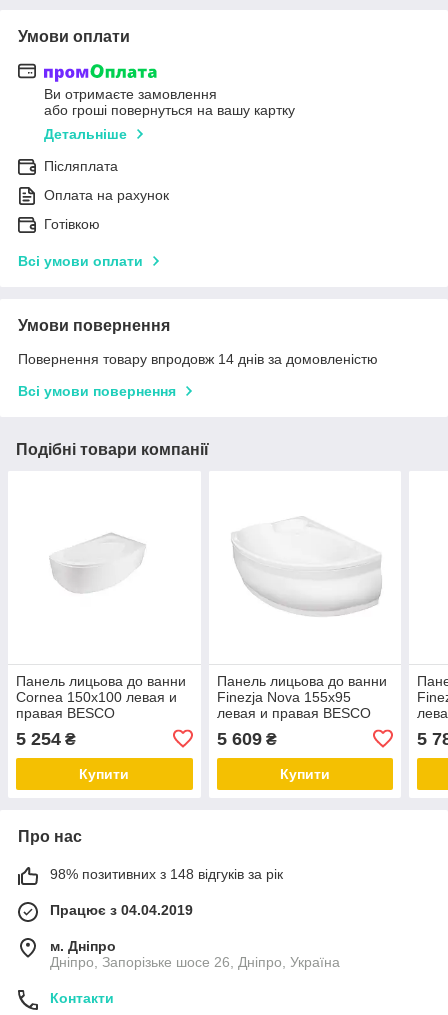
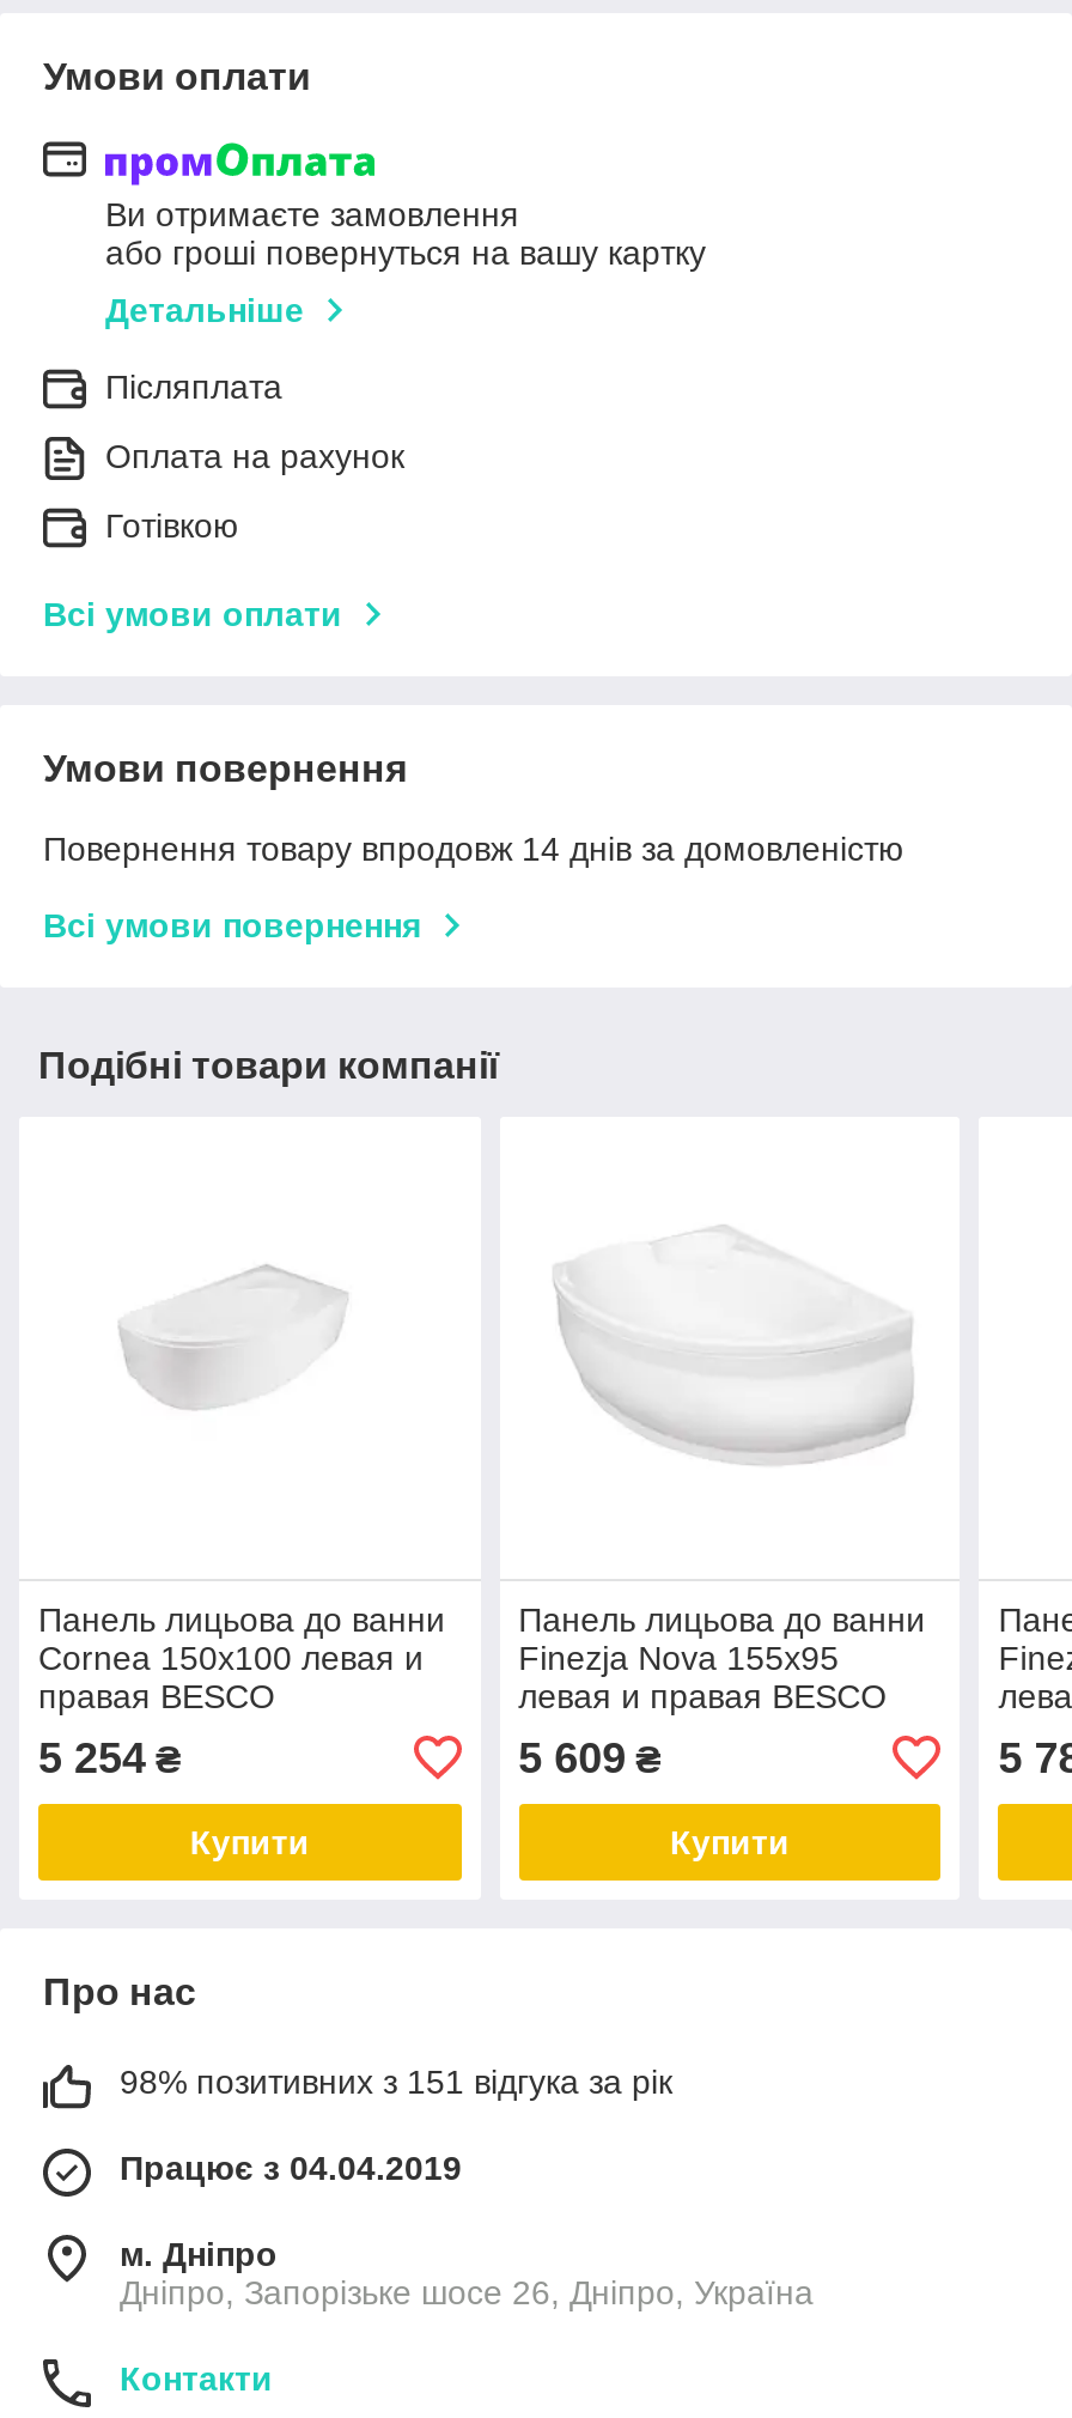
[50,866,283,882] 98% позитивних з 148 відгуків за рік -> [120,2062,672,2100] 98% позитивних з 151 відгука за рік

